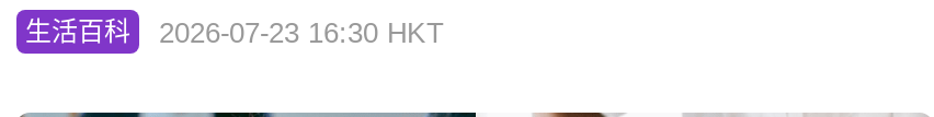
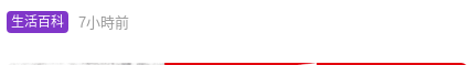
[25,16,444,48] 生活百科 2026-07-23 16:30 HKT -> [11,14,129,30] 生活百科 7小時前

